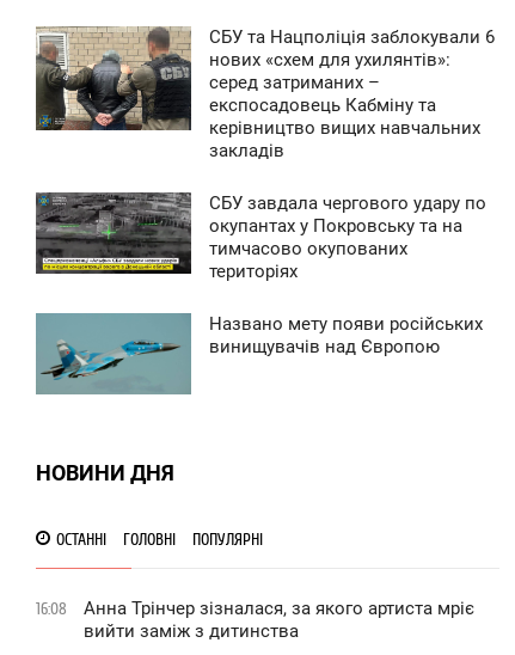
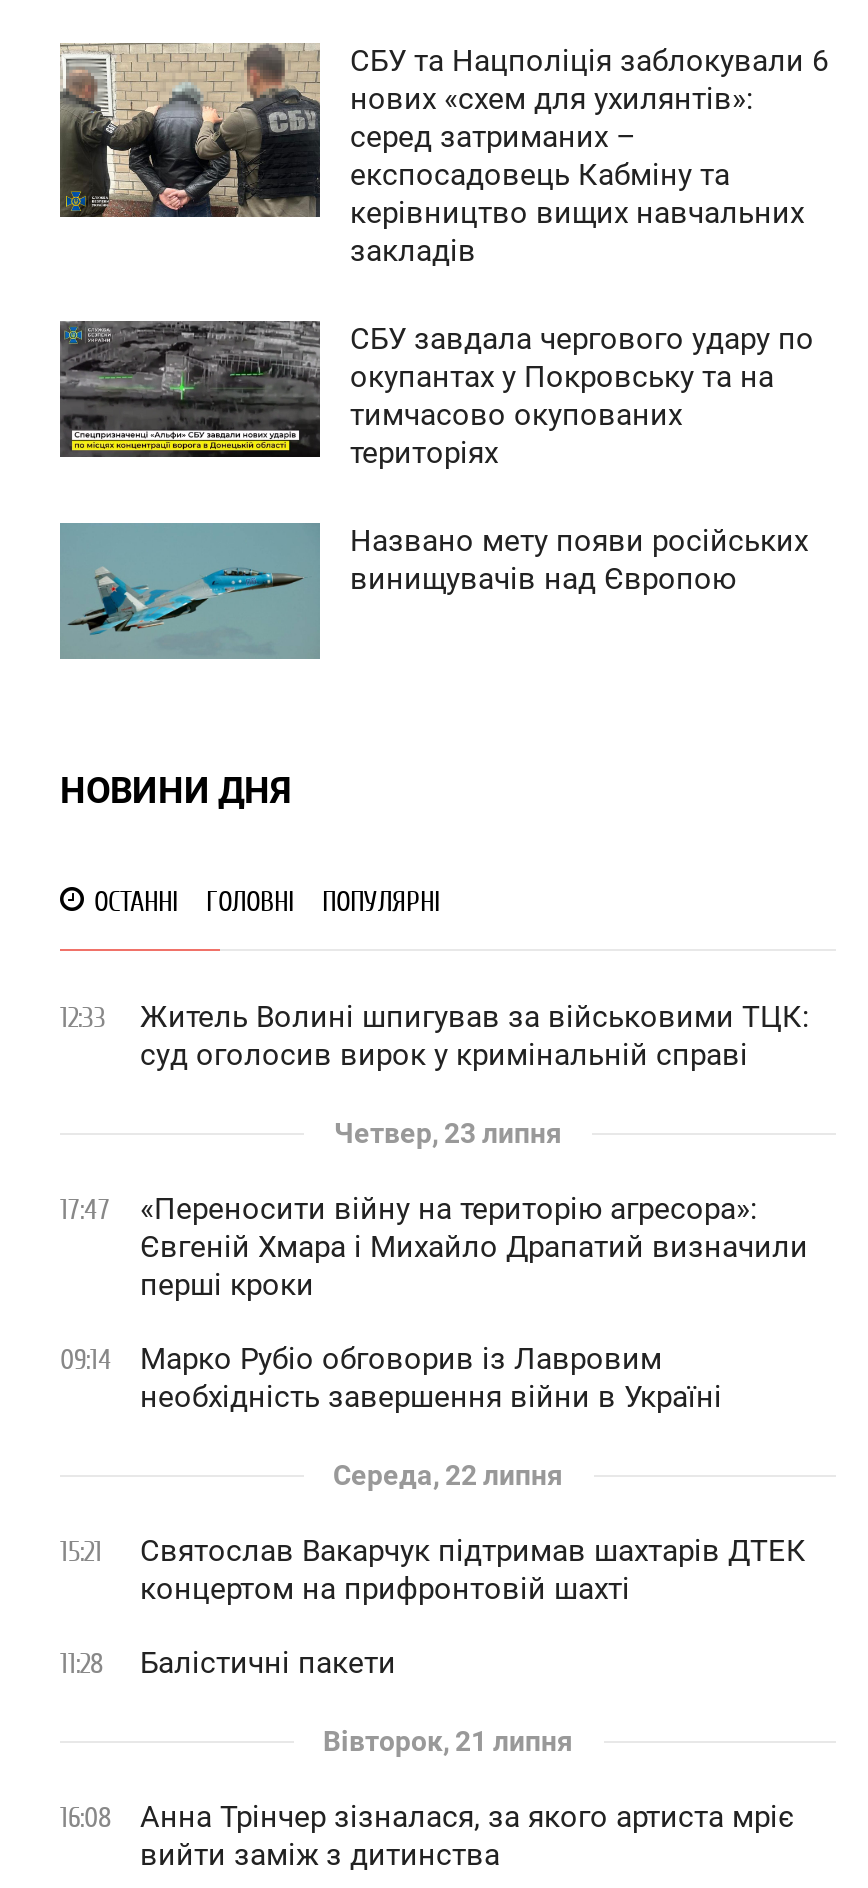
none -> [60,1000,810,1758] 12:33 | Житель Волині шпигував за військовими ТЦК: | суд оголосив вирок у кримінальній справі | Четвер, 23 липня | 17:47 | «Переносити війну на територію агресора»: | Євгеній Хмара і Михайло Драпатий визначили | перші кроки | 09:14 | Марко Рубіо обговорив із Лавровим | необхідність завершення війни в Україні | Середа, 22 липня | 15:21 | Святослав Вакарчук підтримав шахтарів ДТЕК | концертом на прифронтовій шахті | 11:28 | Балістичні пакети | Вівторок, 21 липня

